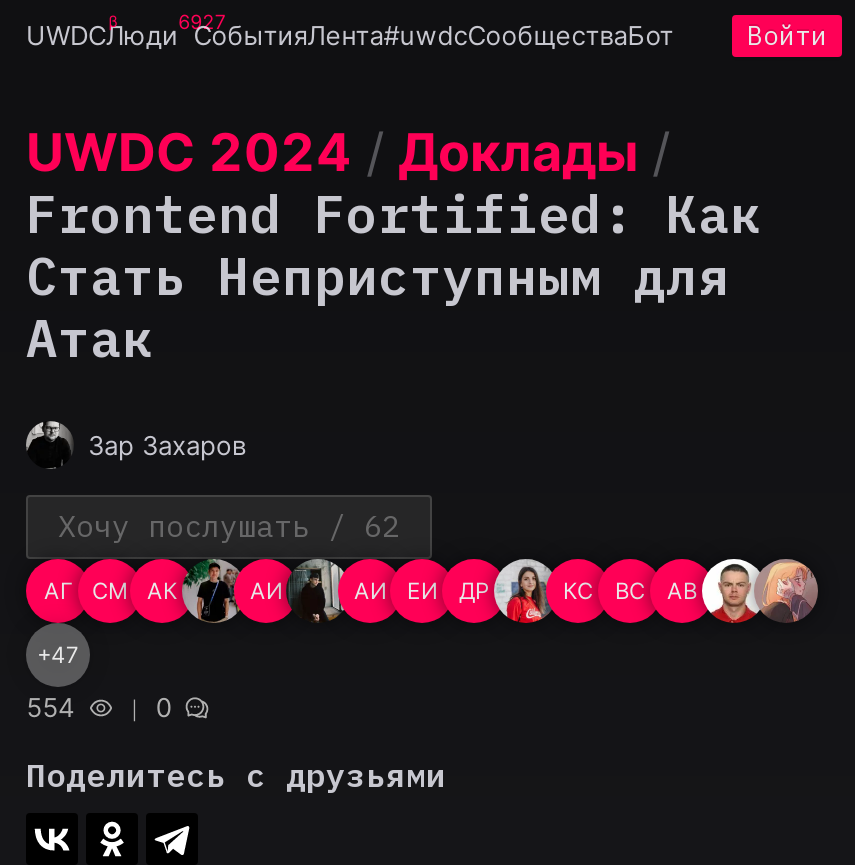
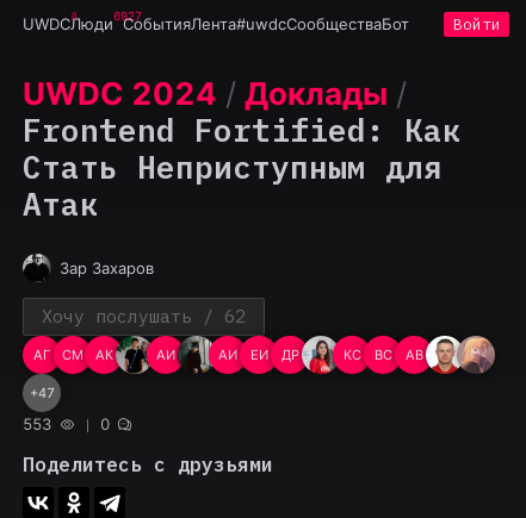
[26,691,74,723] 554 -> [23,415,51,434] 553

